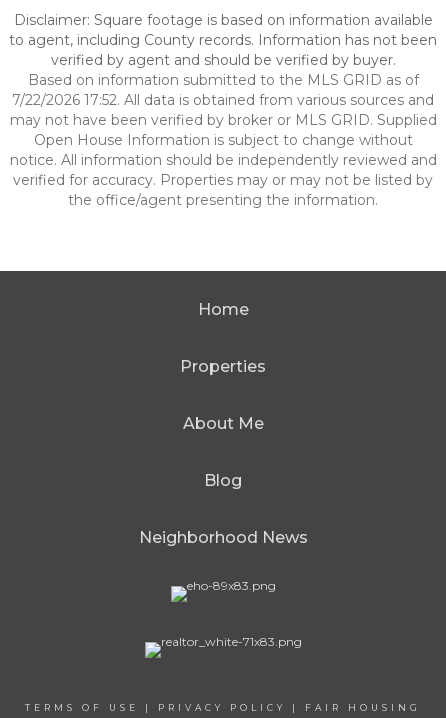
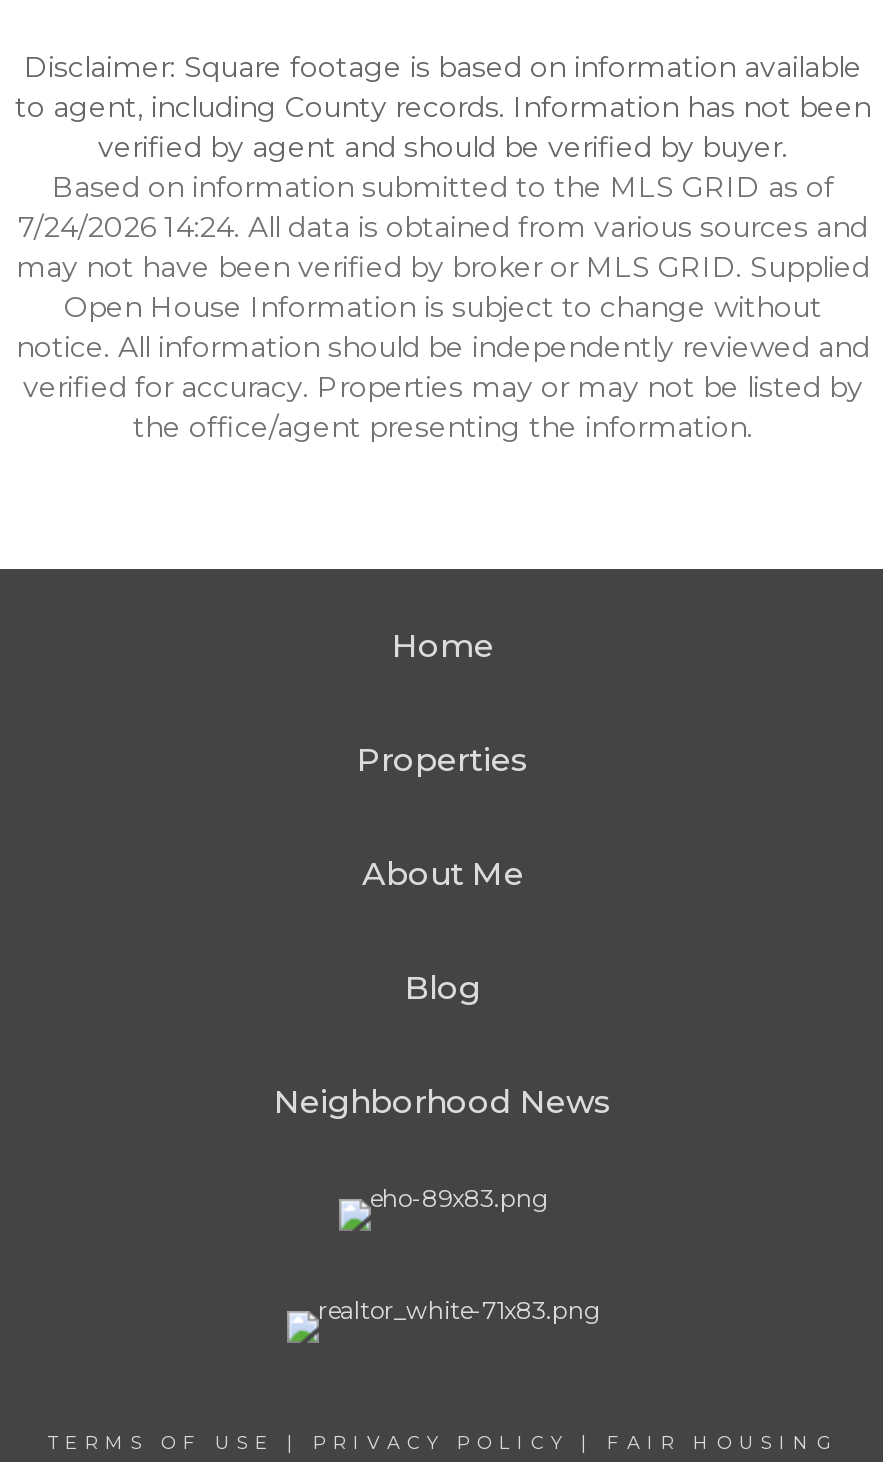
[12,91,434,109] 7/22/2026 17:52. All data is obtained from various sources and -> [18,209,868,245] 7/24/2026 14:24. All data is obtained from various sources and

